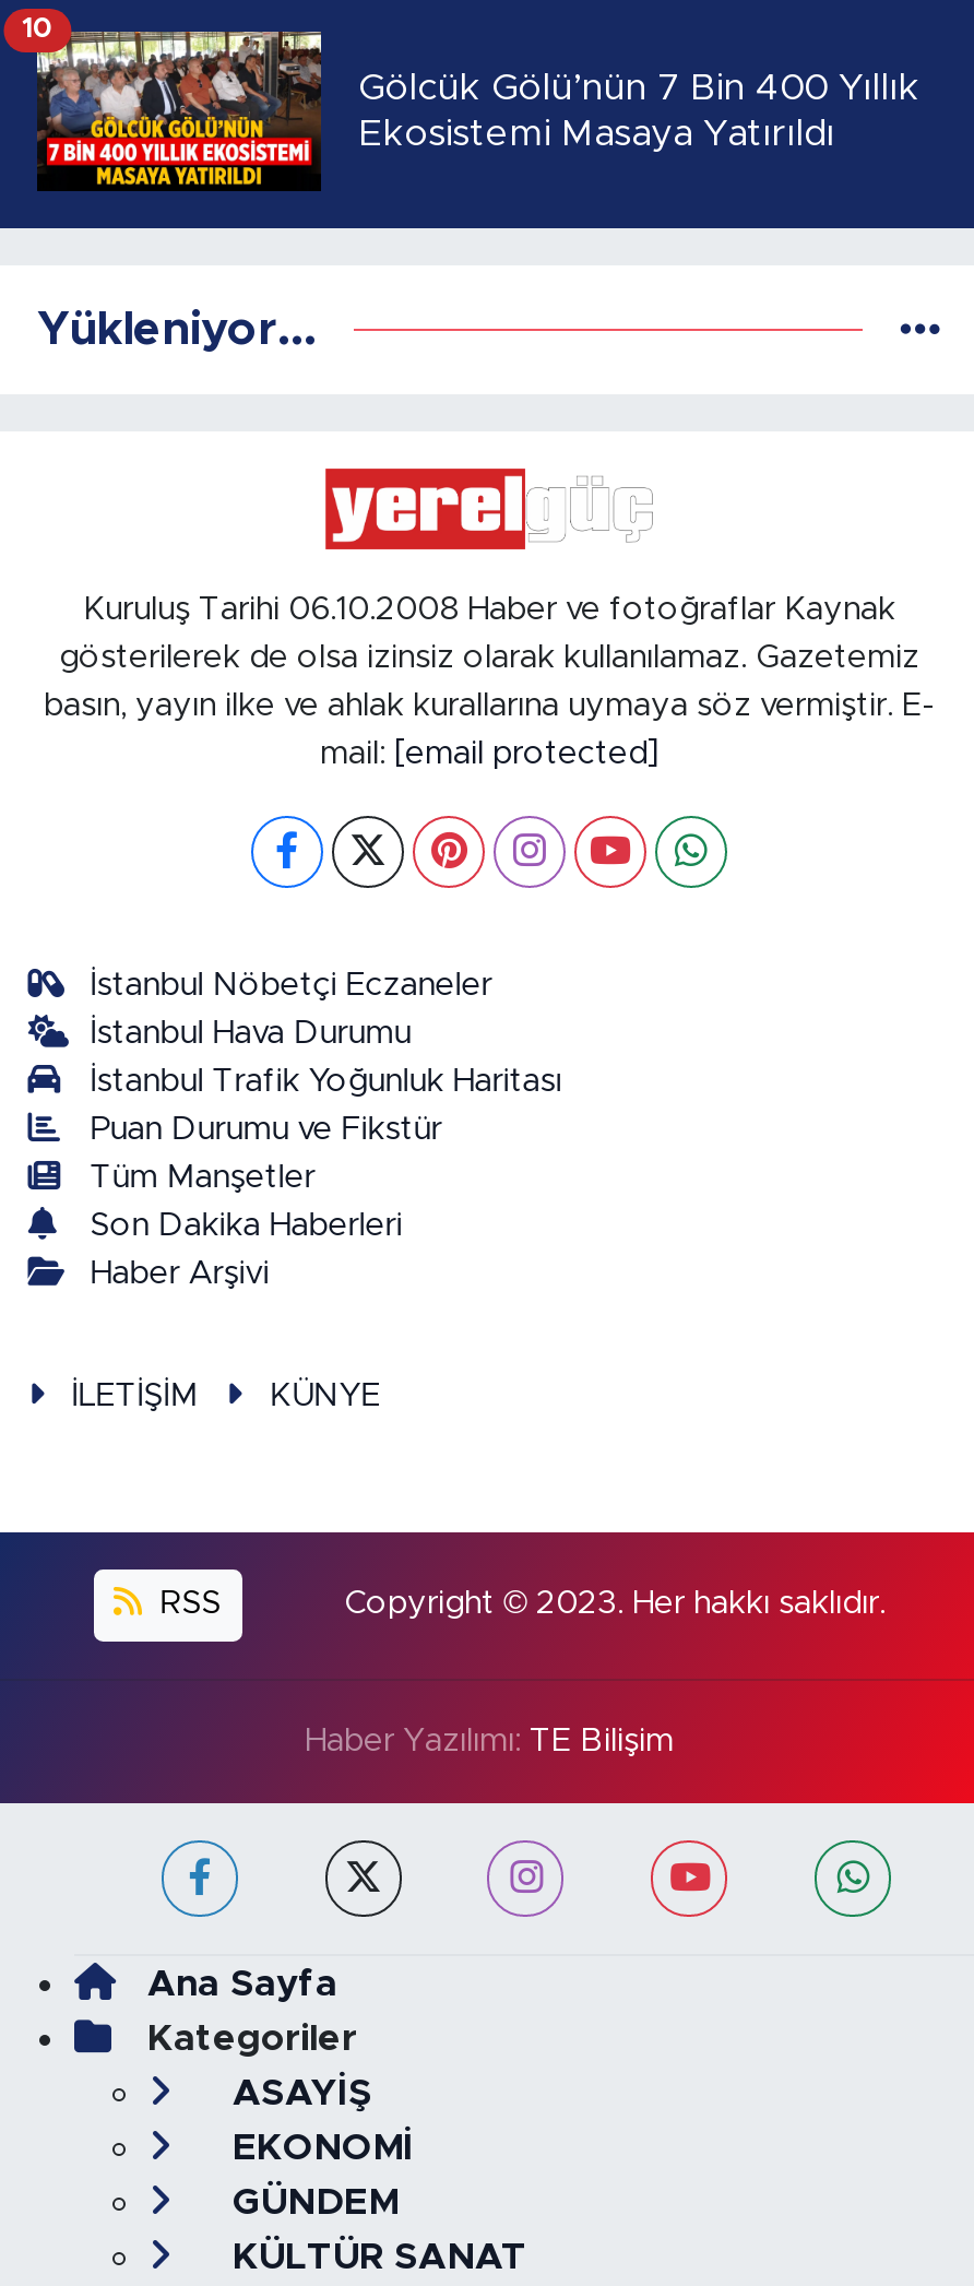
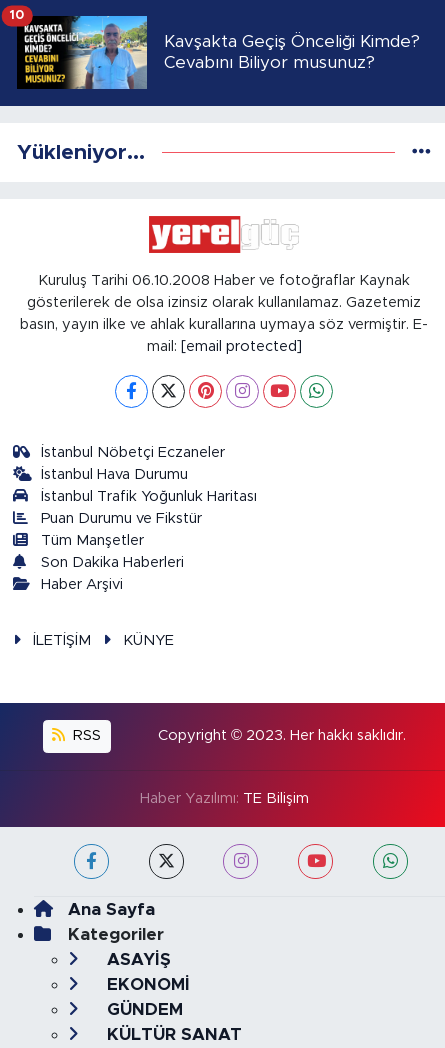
[35,29,919,193] [image] | Gölcük Gölü’nün 7 Bin 400 Yıllık | Ekosistemi Masaya Yatırıldı -> [16,15,420,90] [image] | Kavşakta Geçiş Önceliği Kimde? | Cevabını Biliyor musunuz?

